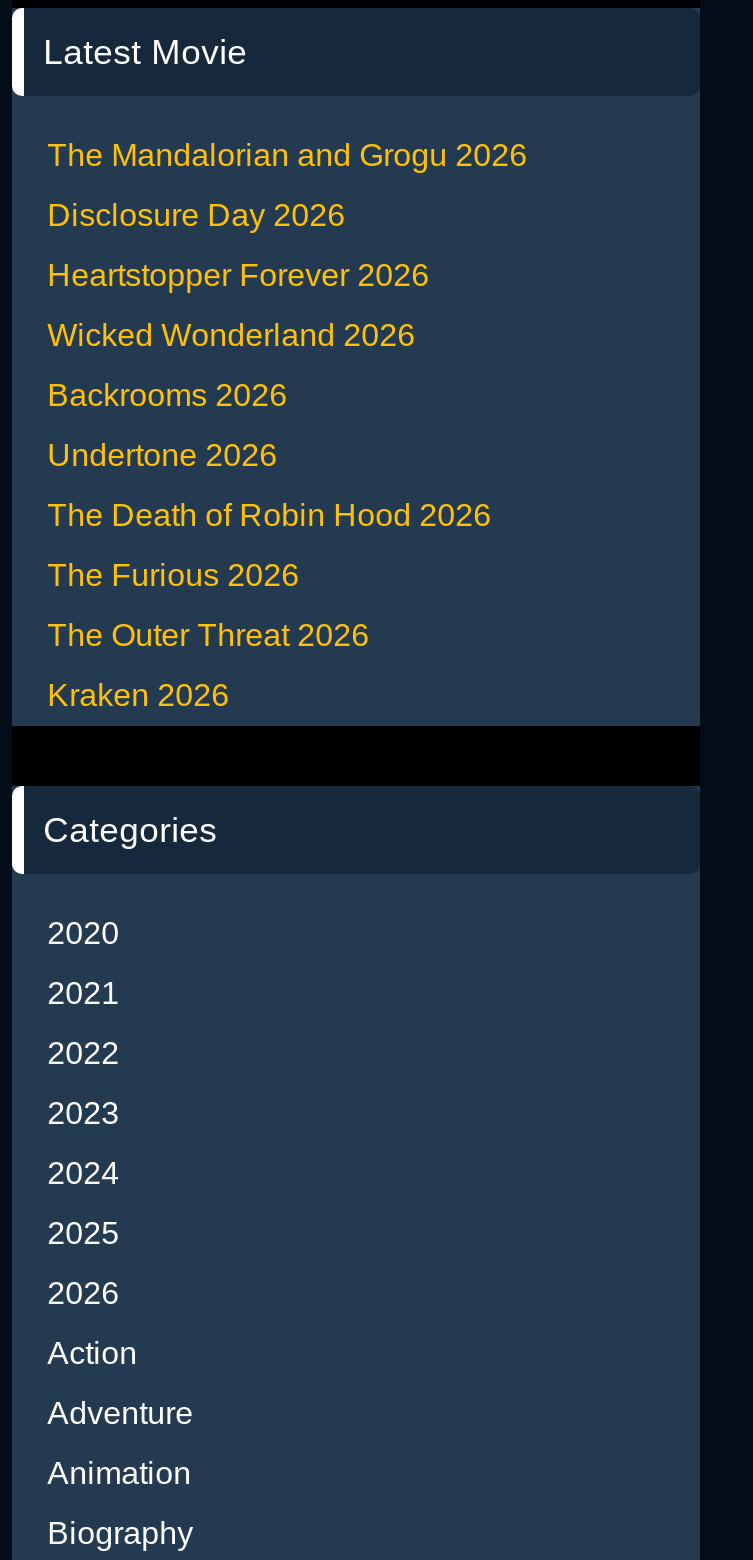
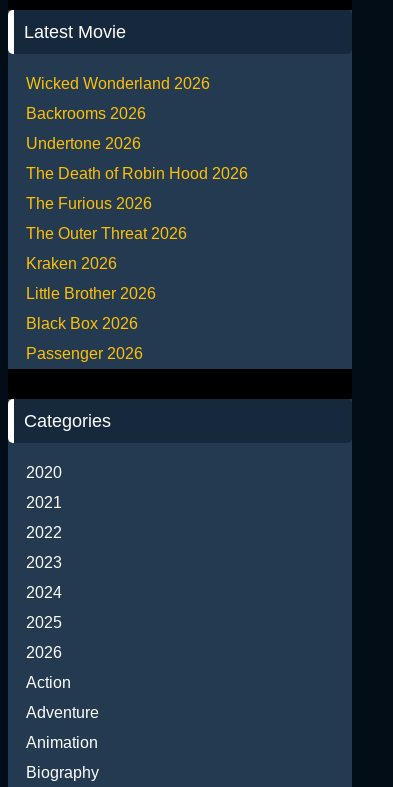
[47,137,527,291] The Mandalorian and Grogu 2026 | Disclosure Day 2026 | Heartstopper Forever 2026 -> none
moved [47,317,491,711] -> [26,75,248,272]: Wicked Wonderland 2026 | Backrooms 2026 | Undertone 2026 | The Death of Robin Hood 2026 | The Furious 2026 | The Outer Threat 2026 | Kraken 2026
none -> [26,285,156,362] Little Brother 2026 | Black Box 2026 | Passenger 2026

